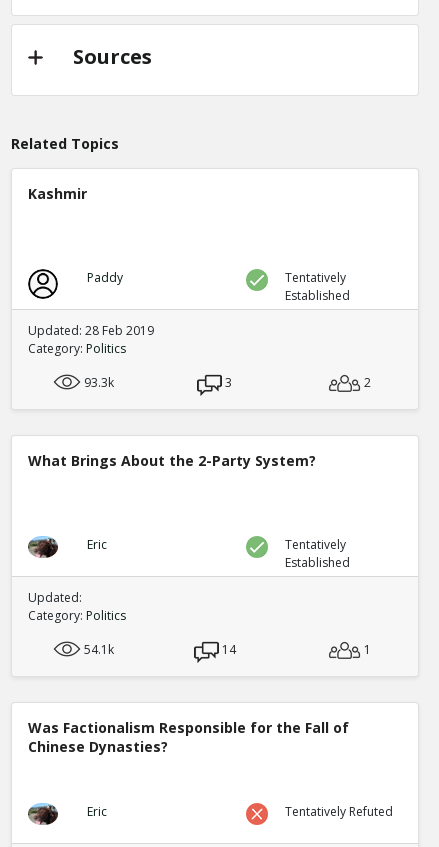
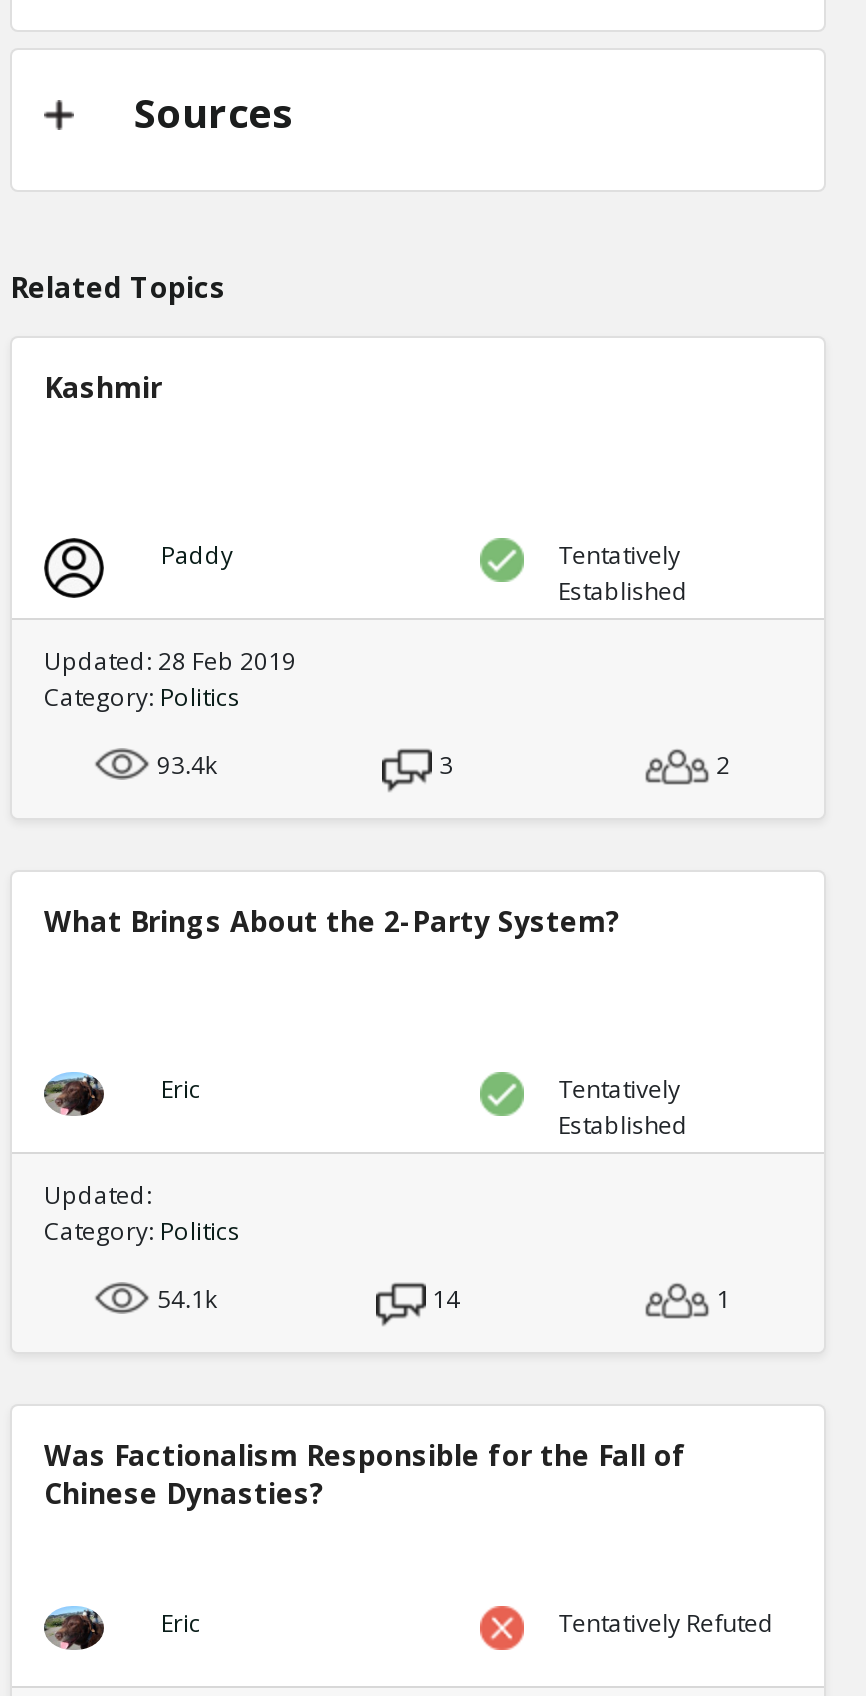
[84,374,114,391] 93.3k -> [157,747,217,781] 93.4k

